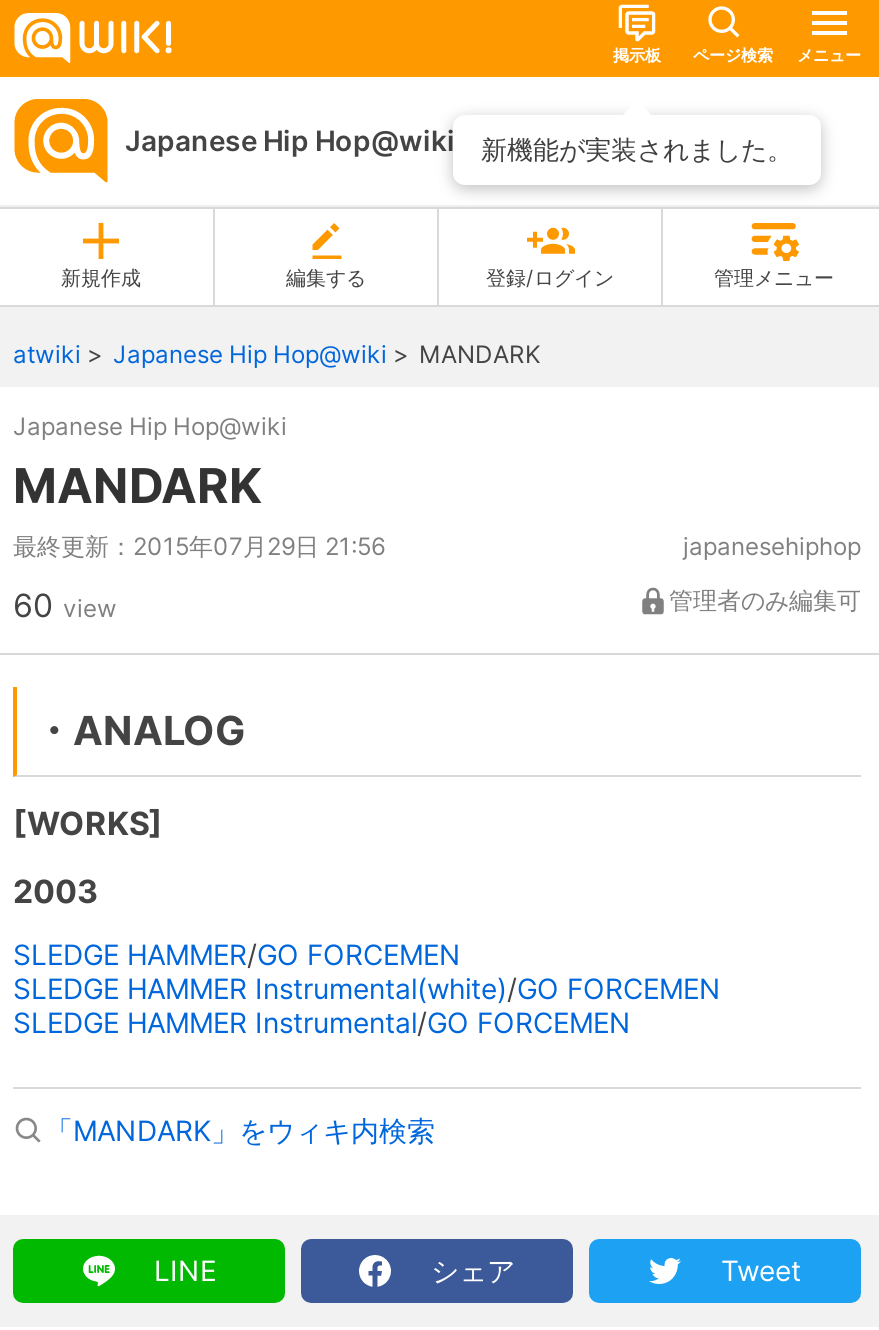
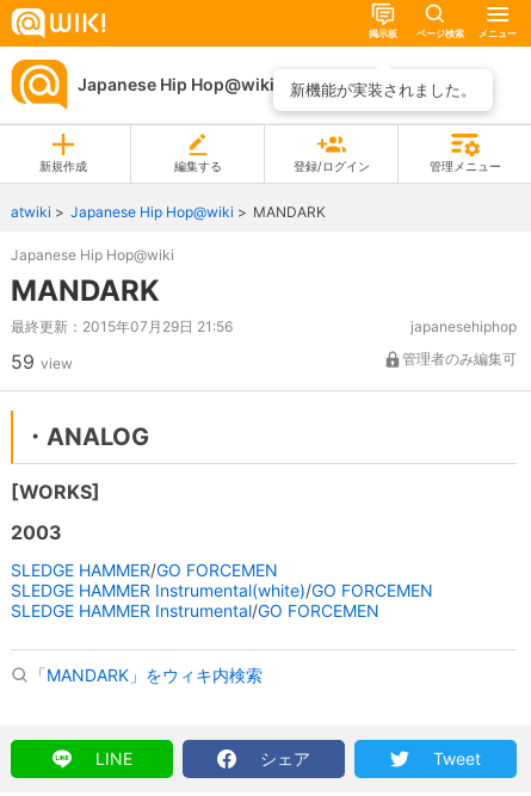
[13,585,117,625] 60 view -> [11,350,73,374] 59 view

